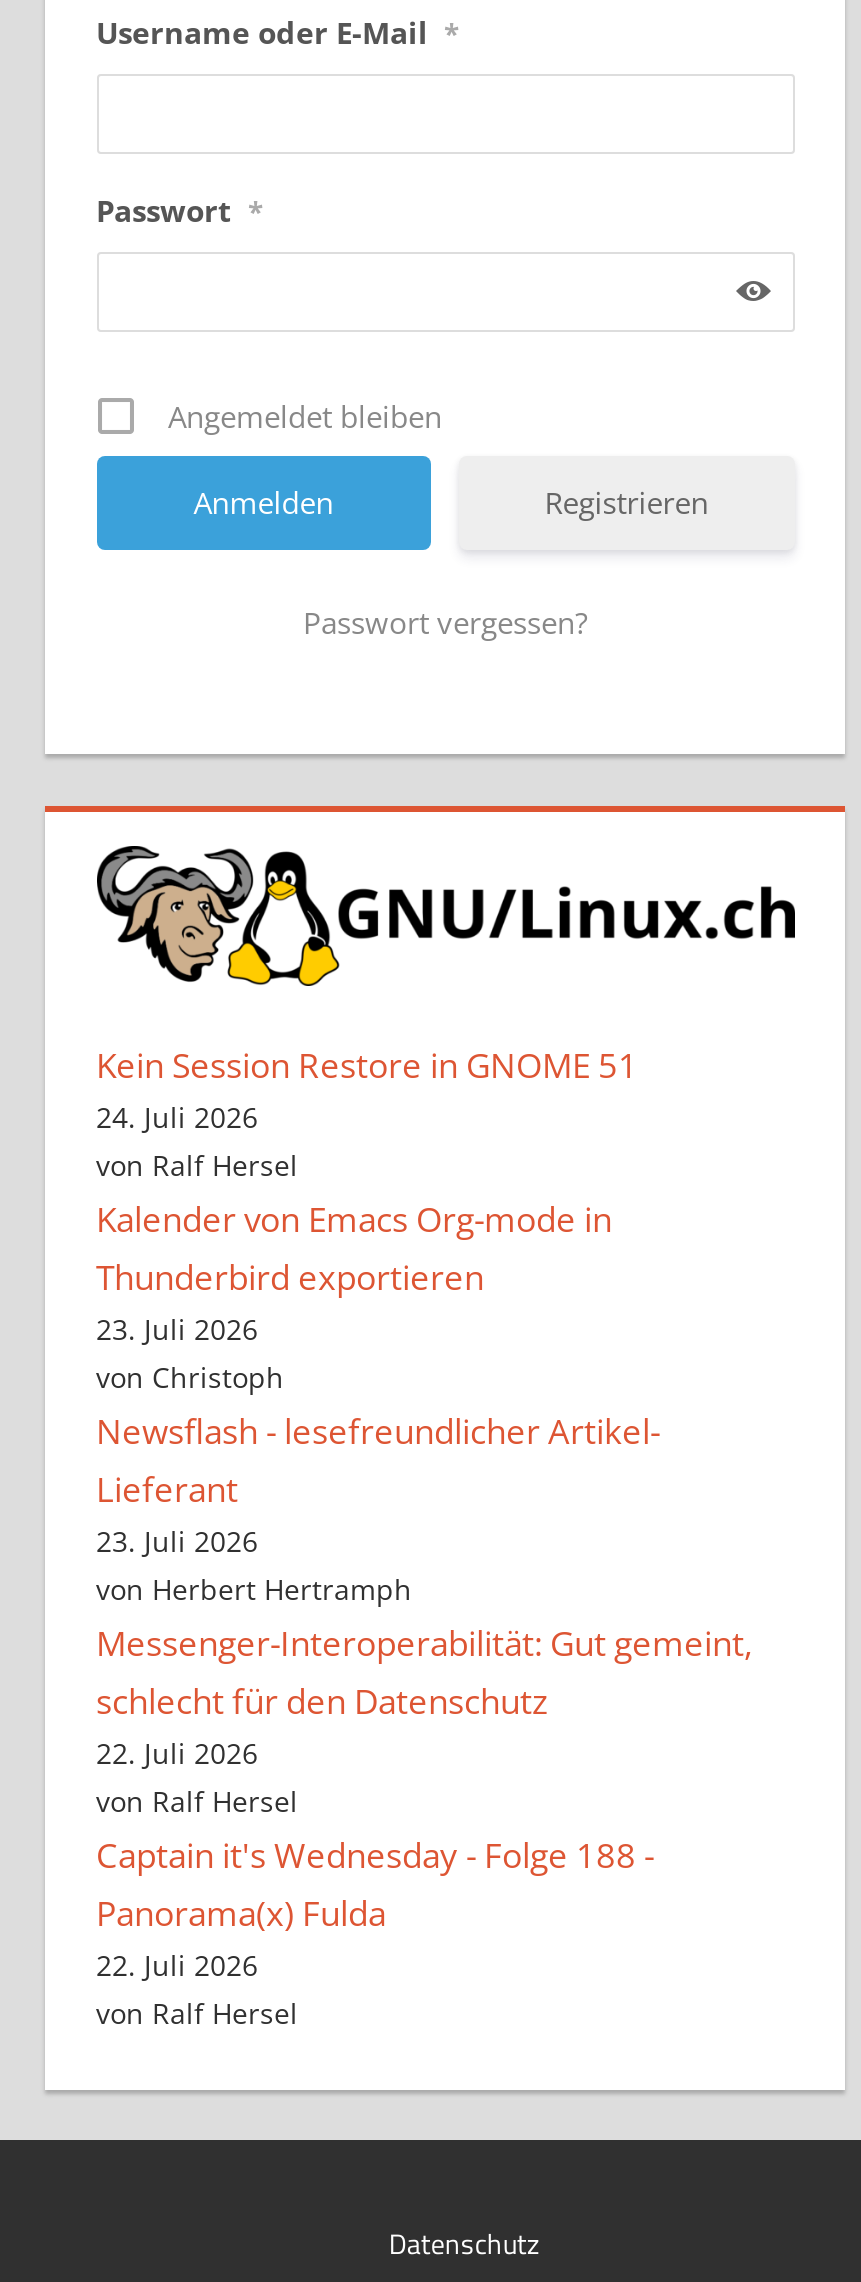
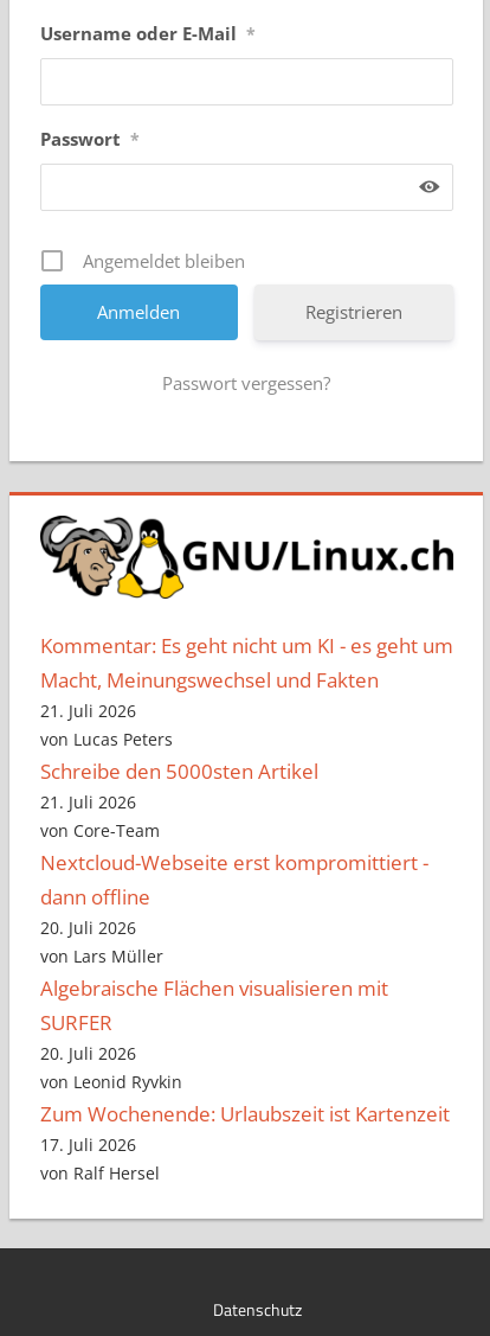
[96,1043,752,1985] Kein Session Restore in GNOME 51 | 24. Juli 2026 | von Ralf Hersel | Kalender von Emacs Org-mode in | Thunderbird exportieren | 23. Juli 2026 | von Christoph | Newsflash - lesefreundlicher Artikel- | Lieferant | 23. Juli 2026 | von Herbert Hertramph | Messenger-Interoperabilität: Gut gemeint, | schlecht für den Datenschutz | 22. Juli 2026 | von Ralf Hersel | Captain it's Wednesday - Folge 188 - | Panorama(x) Fulda | 22. Juli 2026 -> [40,632,453,1156] Kommentar: Es geht nicht um KI - es geht um | Macht, Meinungswechsel und Fakten | 21. Juli 2026 | von Lucas Peters | Schreibe den 5000sten Artikel | 21. Juli 2026 | von Core-Team | Nextcloud-Webseite erst kompromittiert - | dann offline | 20. Juli 2026 | von Lars Müller | Algebraische Flächen visualisieren mit | SURFER | 20. Juli 2026 | von Leonid Ryvkin | Zum Wochenende: Urlaubszeit ist Kartenzeit | 17. Juli 2026

